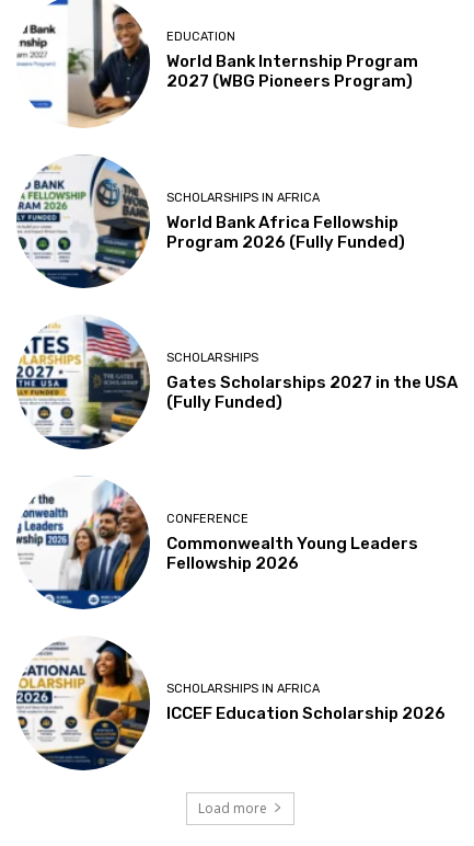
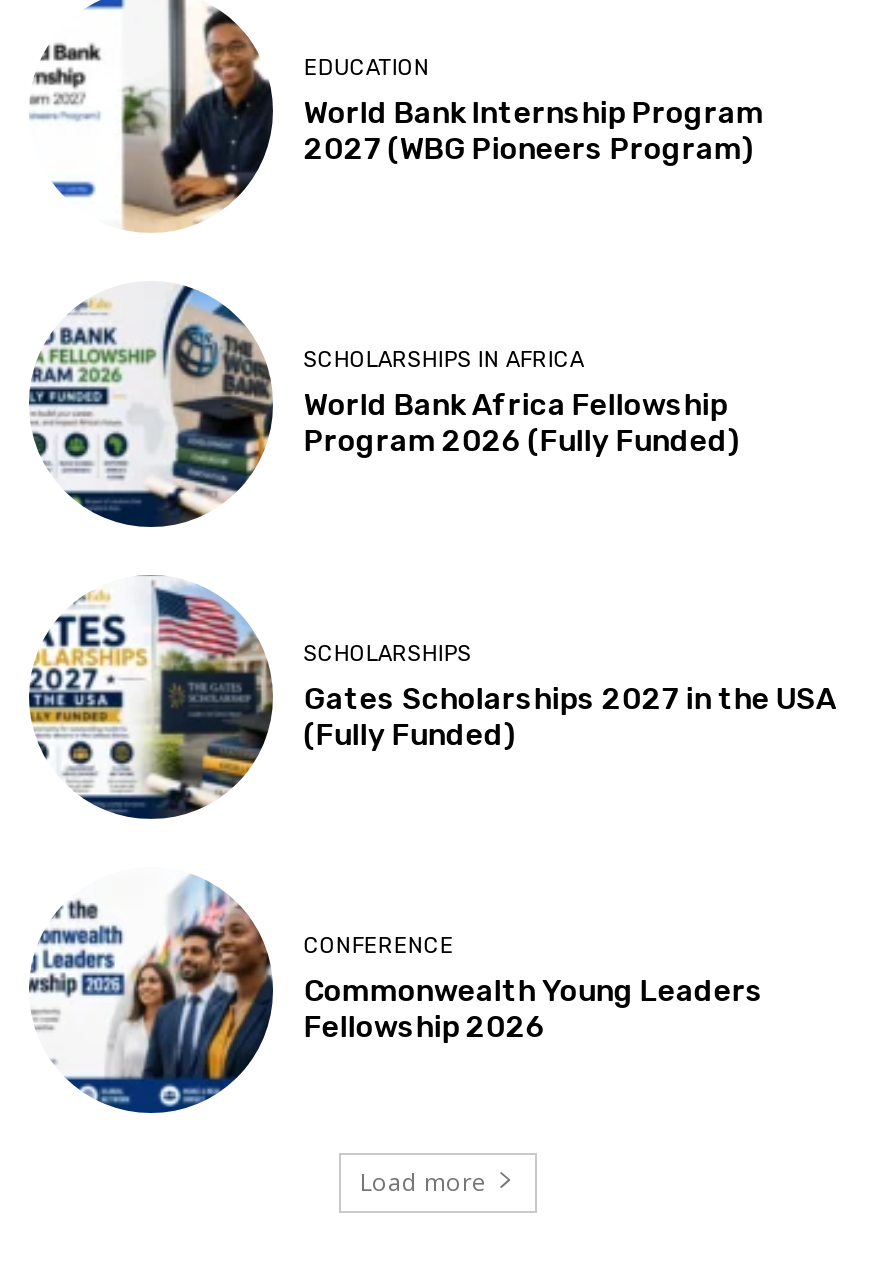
[16,640,446,770] [image] | SCHOLARSHIPS IN AFRICA | ICCEF Education Scholarship 2026 -> none

